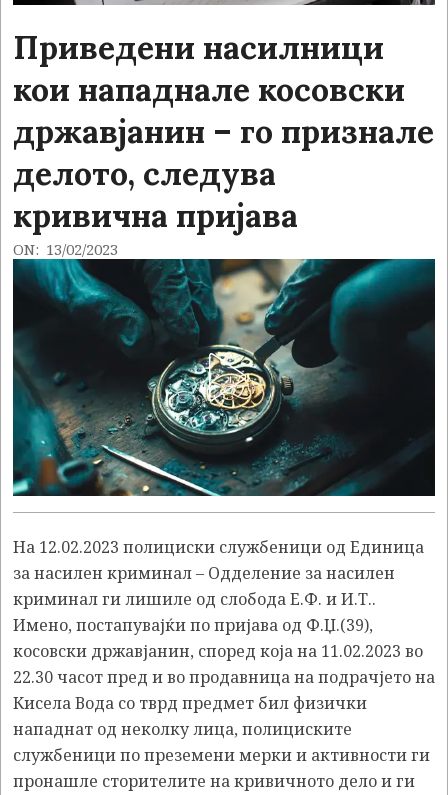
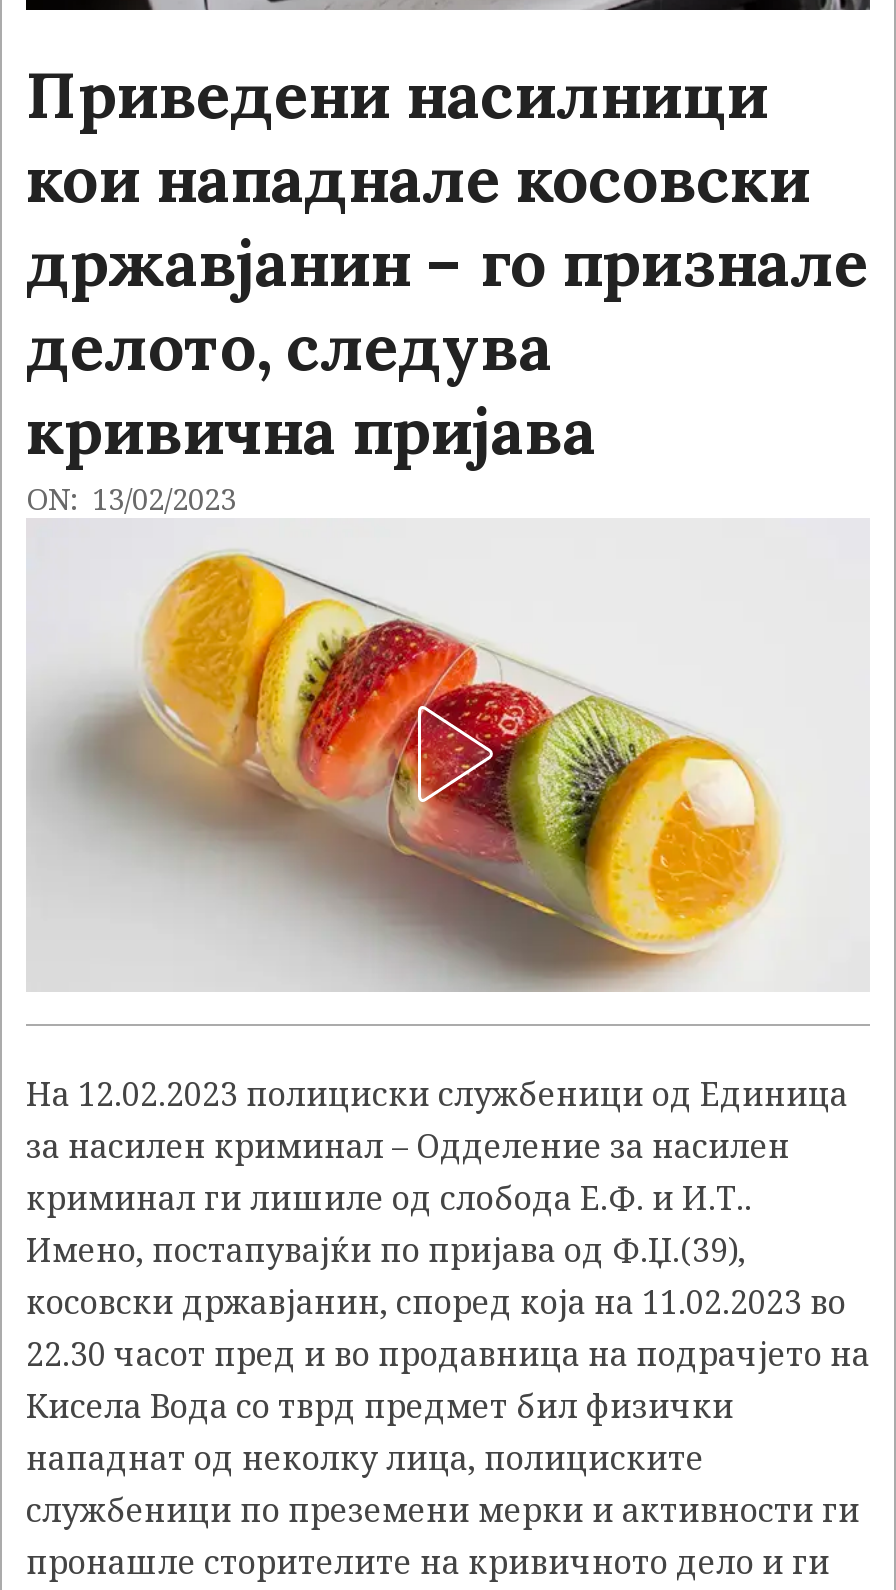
[12,258,436,497] [image] -> [26,518,870,992] [image]

